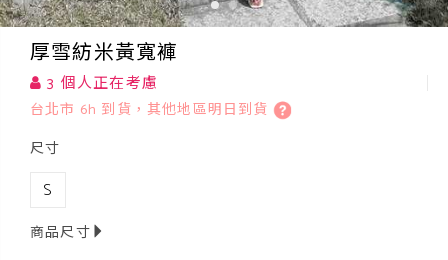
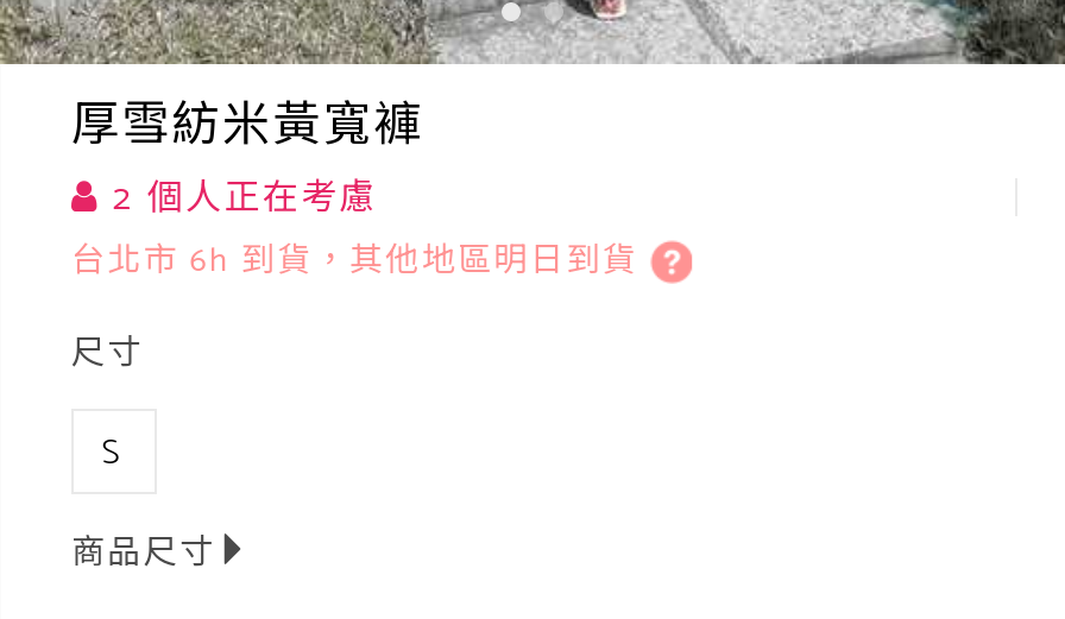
[42,71,158,96] 3 個人正在考慮 -> [100,169,378,228] 2 個人正在考慮

